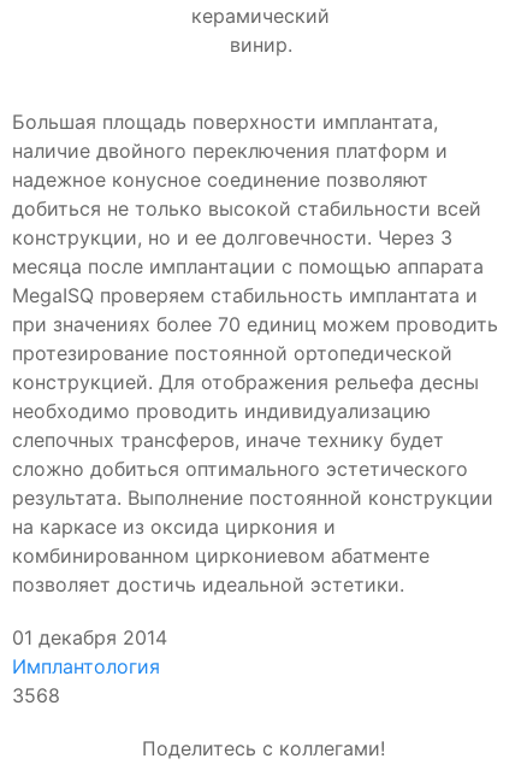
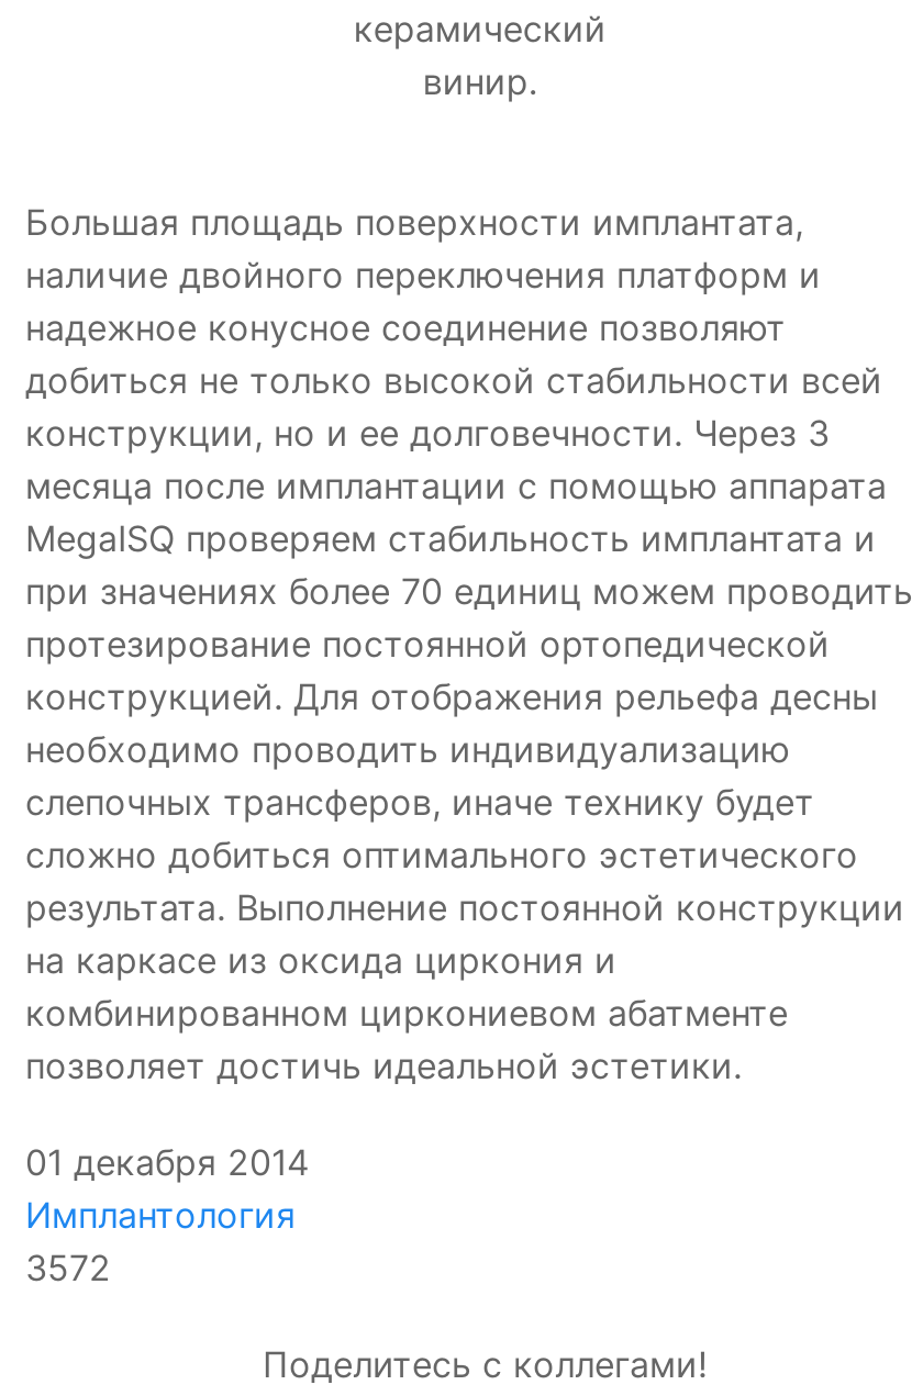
[12,683,60,707] 3568 -> [25,1246,111,1289] 3572

